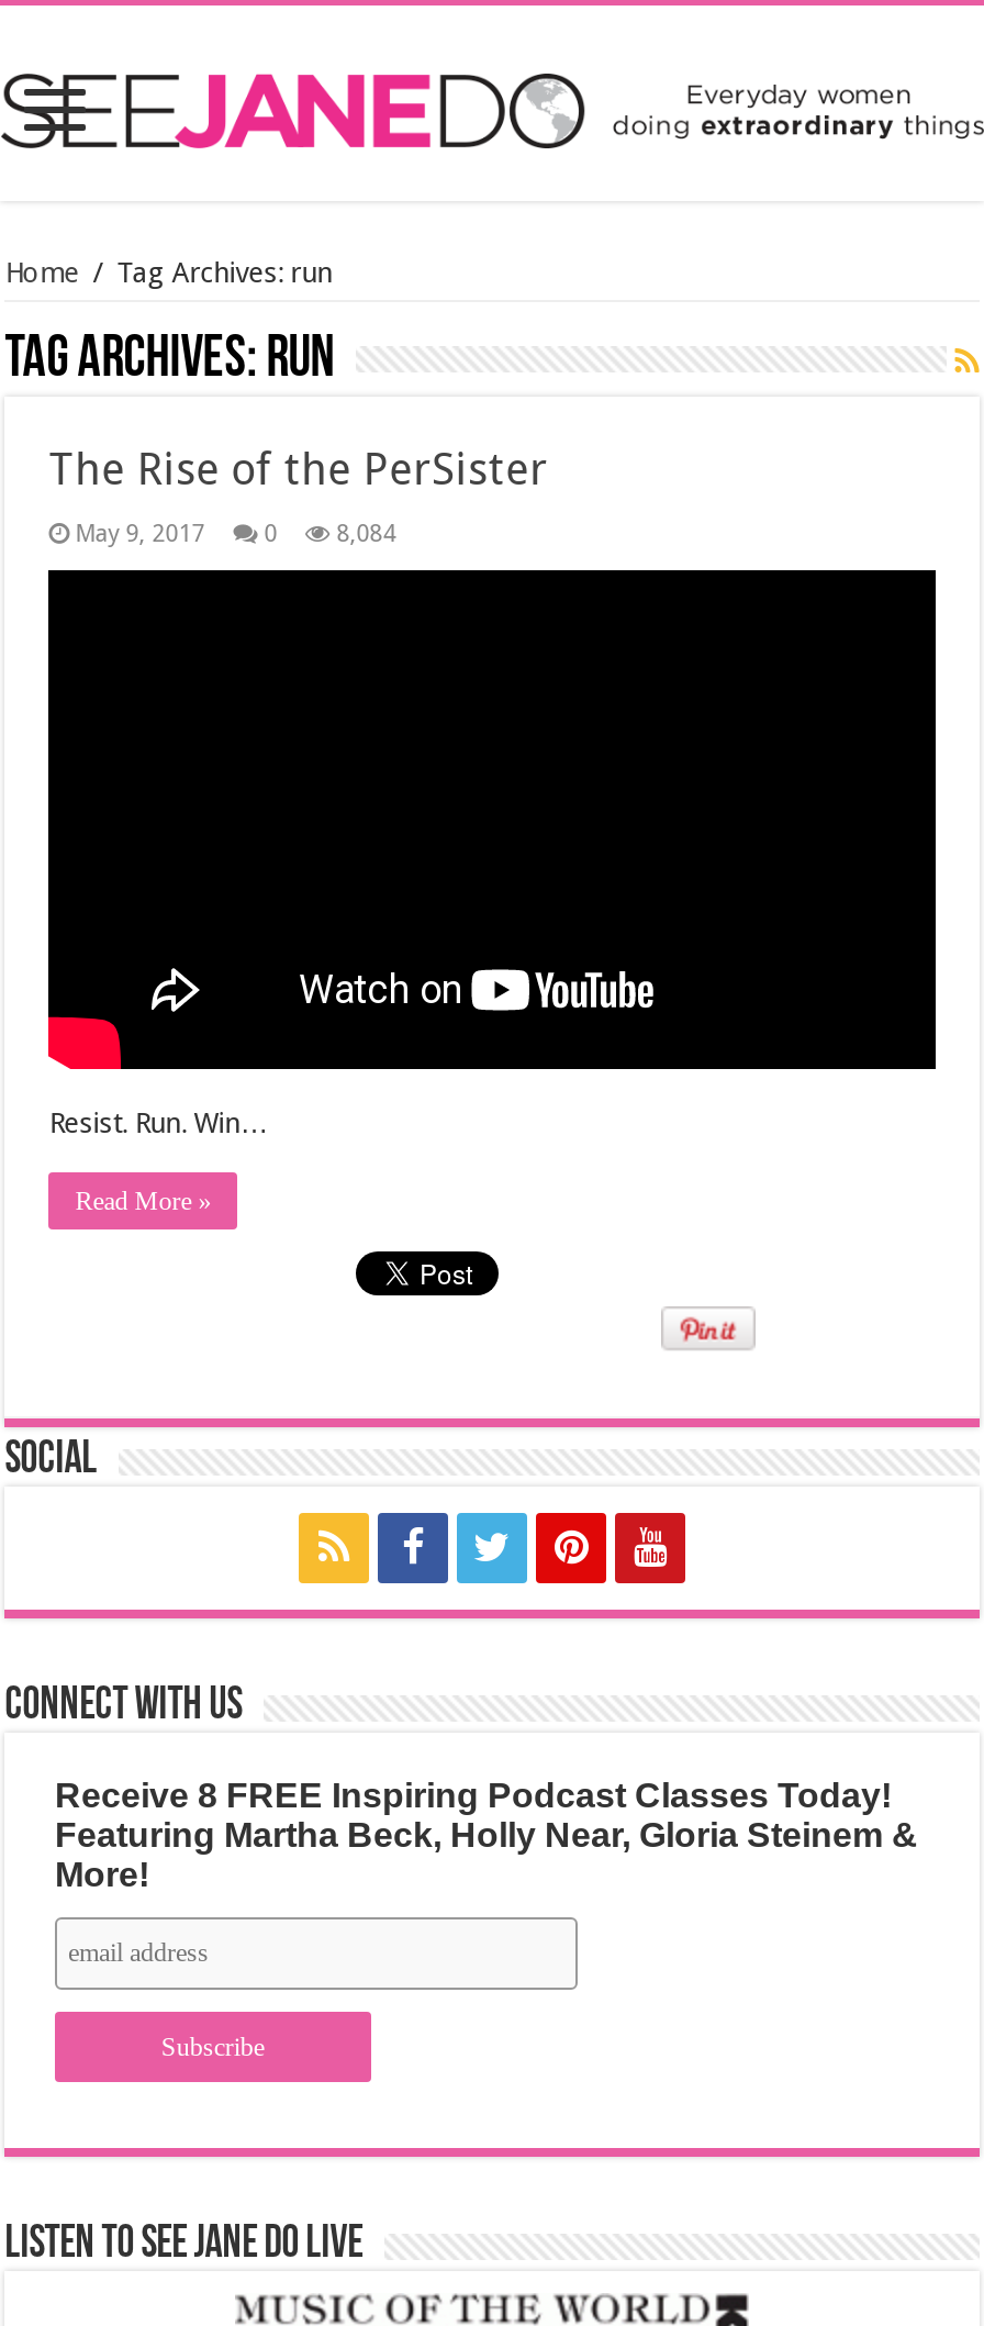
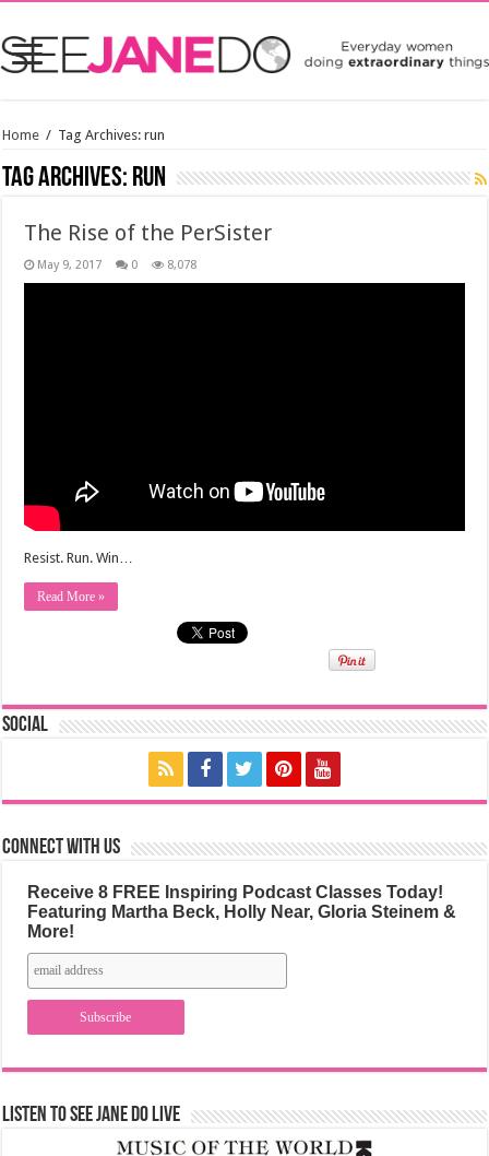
[336,520,396,548] 8,084 -> [167,258,197,272] 8,078

